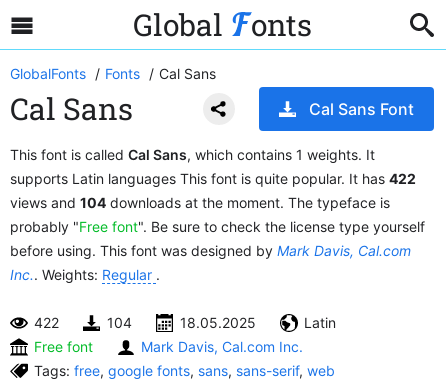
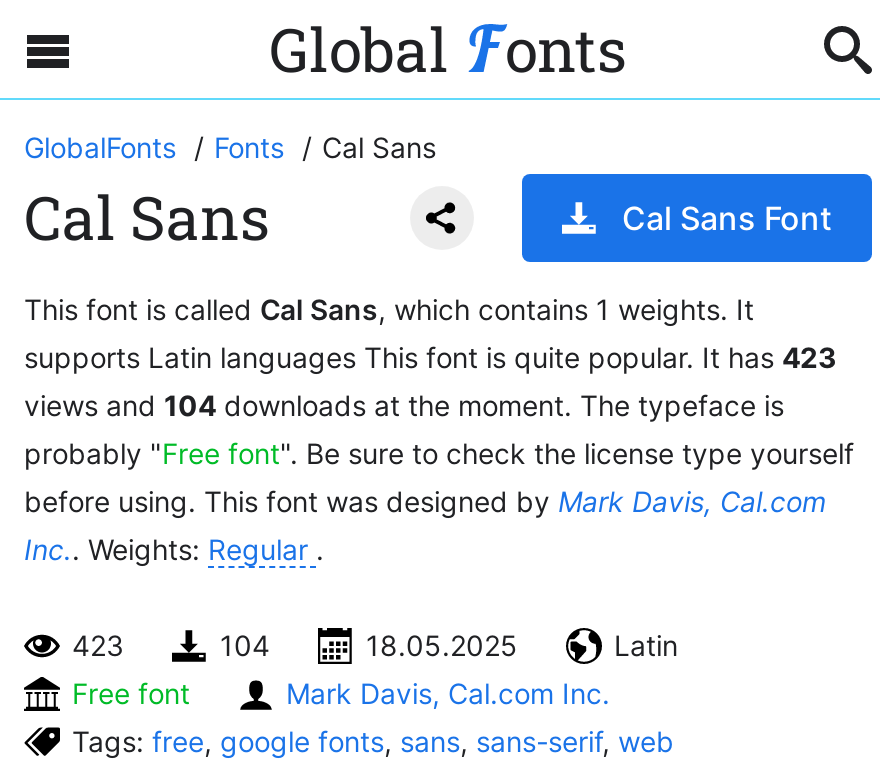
[10,170,416,187] supports Latin languages This font is quite popular. It has 422 -> [24,340,836,374] supports Latin languages This font is quite popular. It has 423
[34,314,59,331] 422 -> [72,628,124,662] 423

